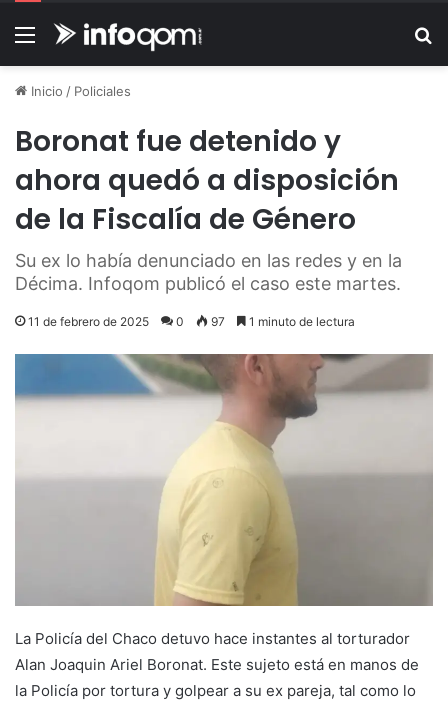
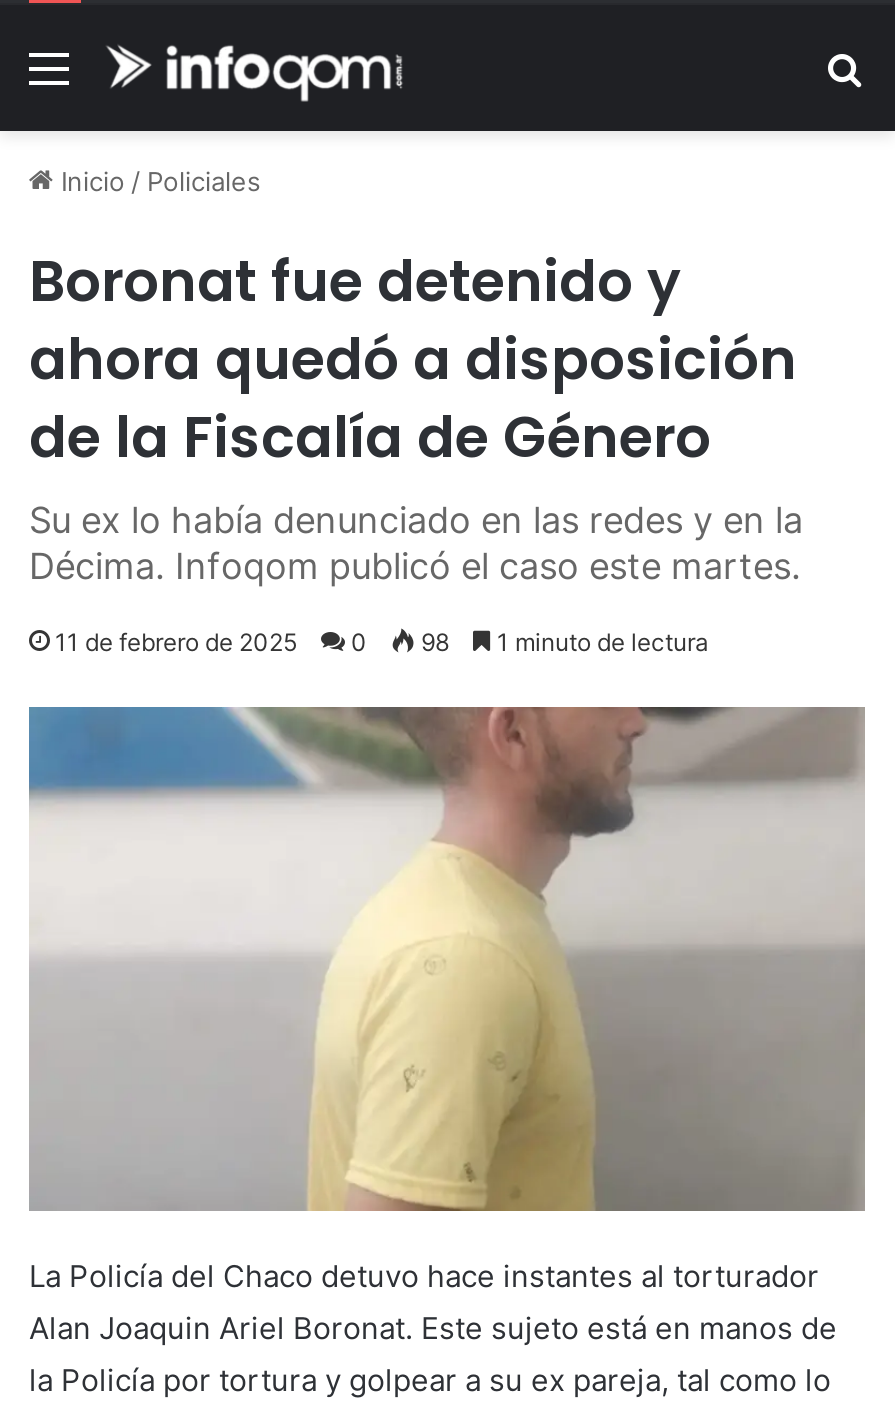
[28,314,355,329] 11 de febrero de 2025 0 97 1 minuto de lectura -> [55,627,709,657] 11 de febrero de 2025 0 98 1 minuto de lectura

